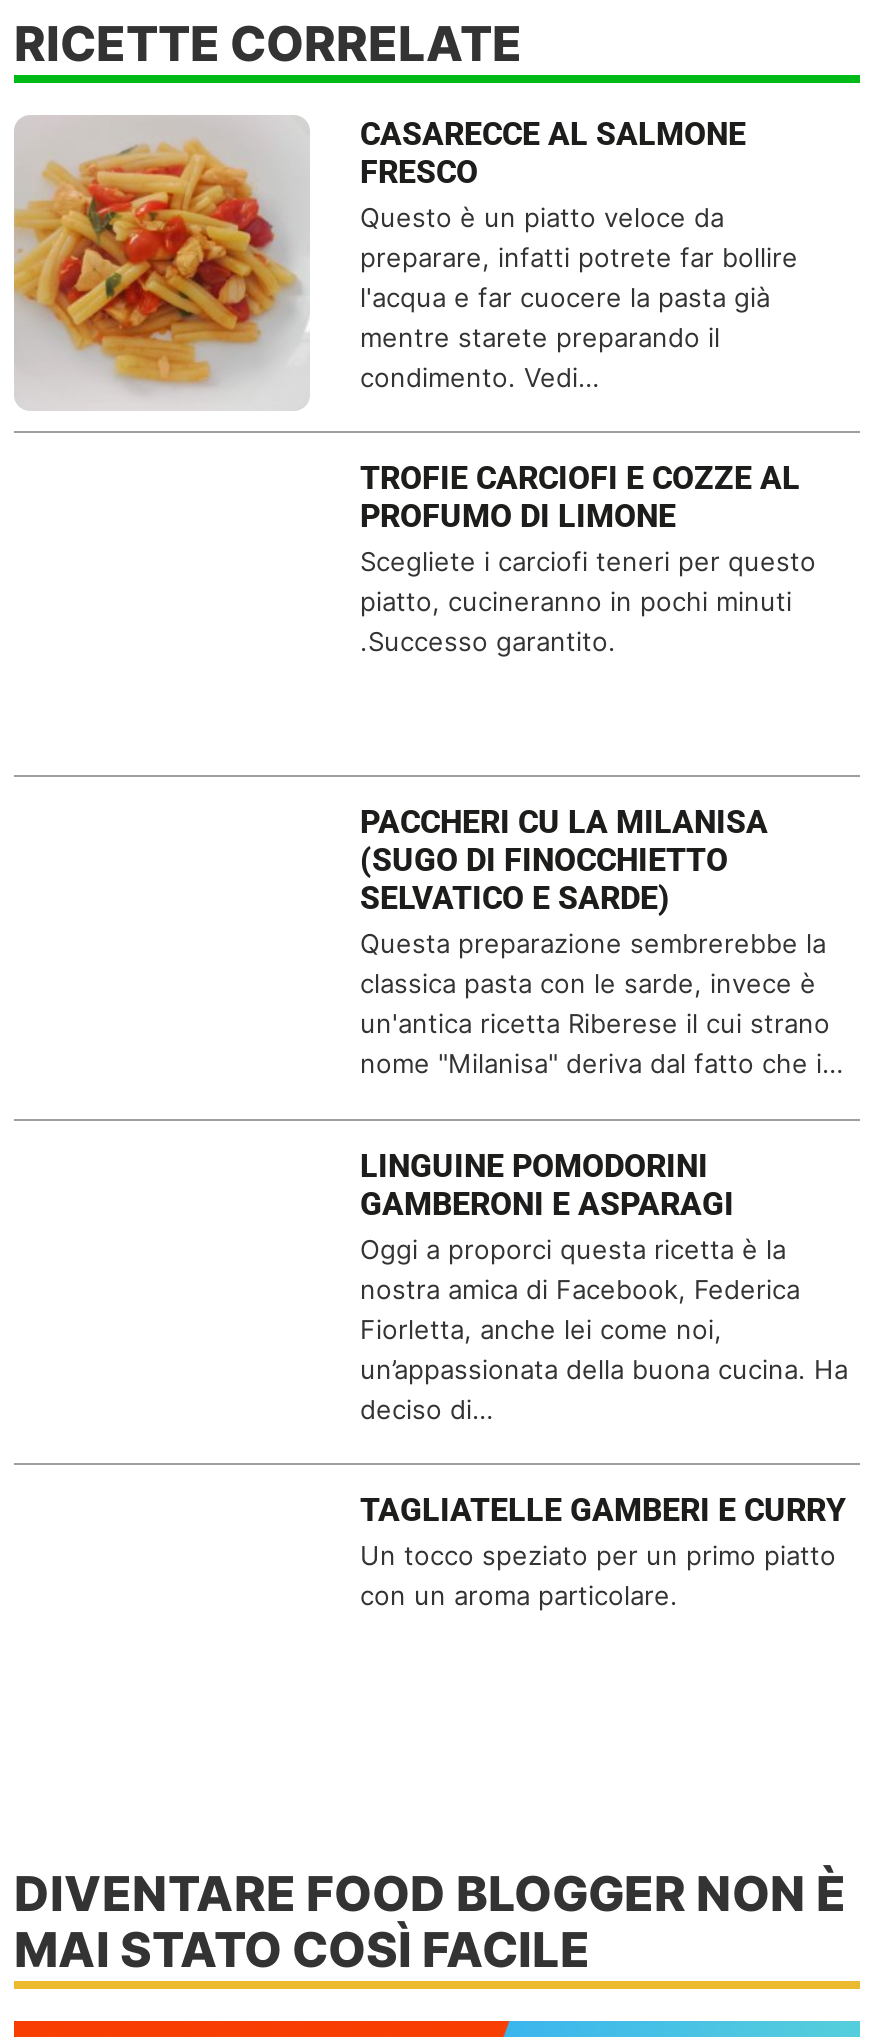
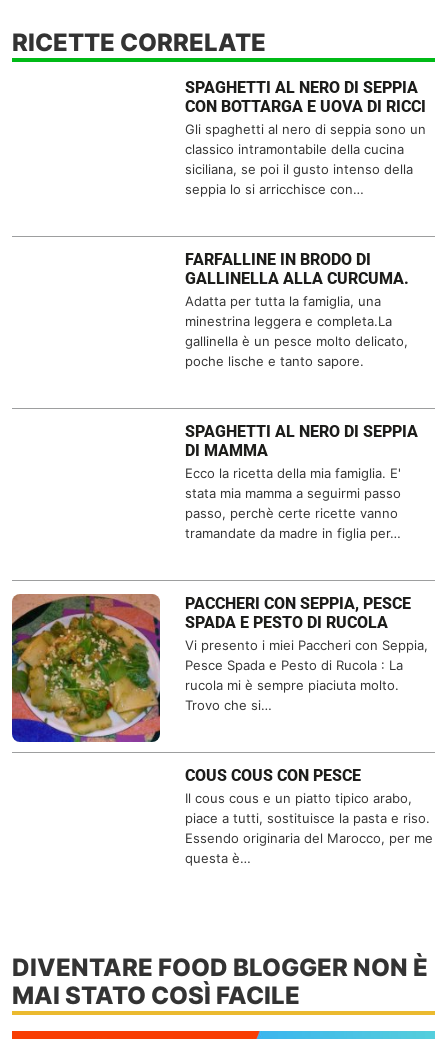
none -> [11,593,161,743] [image]
[12,115,310,411] [image] -> none
[360,115,798,393] CASARECCE AL SALMONE | FRESCO | Questo è un piatto veloce da | preparare, infatti potrete far bollire | l'acqua e far cuocere la pasta già | mentre starete preparando il | condimento. Vedi… -> [185,78,426,197] SPAGHETTI AL NERO DI SEPPIA | CON BOTTARGA E UOVA DI RICCI | Gli spaghetti al nero di seppia sono un | classico intramontabile della cucina | siciliana, se poi il gusto intenso della | seppia lo si arricchisce con…
[360,459,816,657] TROFIE CARCIOFI E COZZE AL | PROFUMO DI LIMONE | Scegliete i carciofi teneri per questo | piatto, cucineranno in pochi minuti | .Successo garantito. -> [185,250,409,369] FARFALLINE IN BRODO DI | GALLINELLA ALLA CURCUMA. | Adatta per tutta la famiglia, una | minestrina leggera e completa.La | gallinella è un pesce molto delicato, | poche lische e tanto sapore.
[360,803,844,1079] PACCHERI CU LA MILANISA | (SUGO DI FINOCCHIETTO | SELVATICO E SARDE) | Questa preparazione sembrerebbe la | classica pasta con le sarde, invece è | un'antica ricetta Riberese il cui strano | nome "Milanisa" deriva dal fatto che i… -> [185,422,418,541] SPAGHETTI AL NERO DI SEPPIA | DI MAMMA | Ecco la ricetta della mia famiglia. E' | stata mia mamma a seguirmi passo | passo, perchè certe ricette vanno | tramandate da madre in figlia per…
[360,1147,848,1425] LINGUINE POMODORINI | GAMBERONI E ASPARAGI | Oggi a proporci questa ricetta è la | nostra amica di Facebook, Federica | Fiorletta, anche lei come noi, | un’appassionata della buona cucina. Ha | deciso di… -> [185,594,428,713] PACCHERI CON SEPPIA, PESCE | SPADA E PESTO DI RUCOLA | Vi presento i miei Paccheri con Seppia, | Pesce Spada e Pesto di Rucola : La | rucola mi è sempre piaciuta molto. | Trovo che si…
[360,1491,846,1611] TAGLIATELLE GAMBERI E CURRY | Un tocco speziato per un primo piatto | con un aroma particolare. -> [185,766,433,866] COUS COUS CON PESCE | Il cous cous e un piatto tipico arabo, | piace a tutti, sostituisce la pasta e riso. | Essendo originaria del Marocco, per me | questa è…

